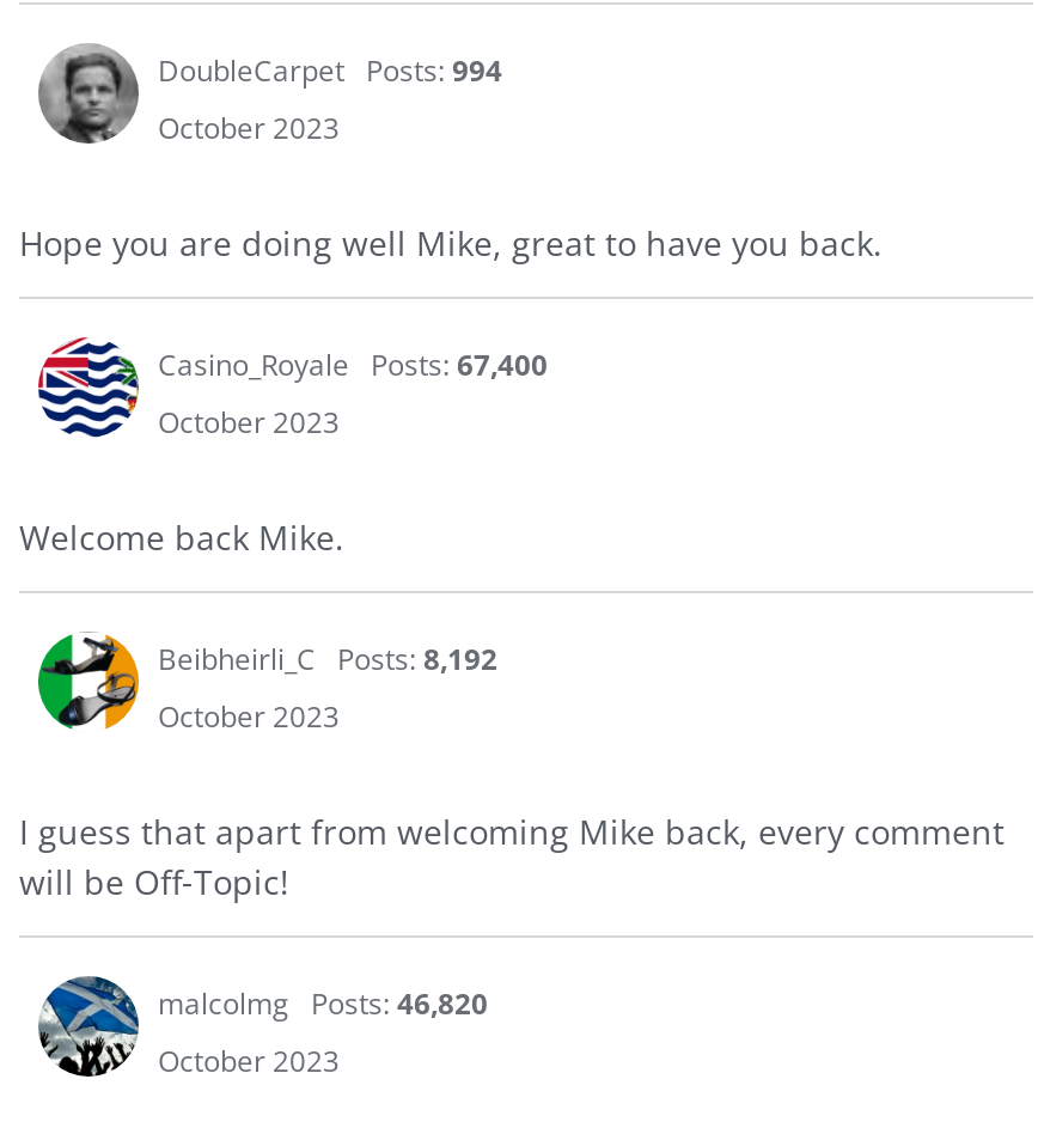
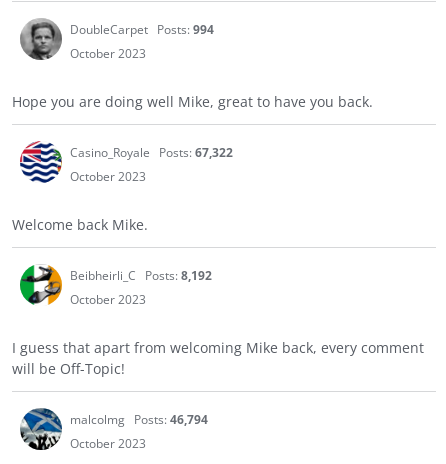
[158,344,548,384] Casino_Royale Posts: 67,400 -> [70,144,233,161] Casino_Royale Posts: 67,322
[158,983,488,1023] malcolmg Posts: 46,820 -> [70,411,208,428] malcolmg Posts: 46,794

